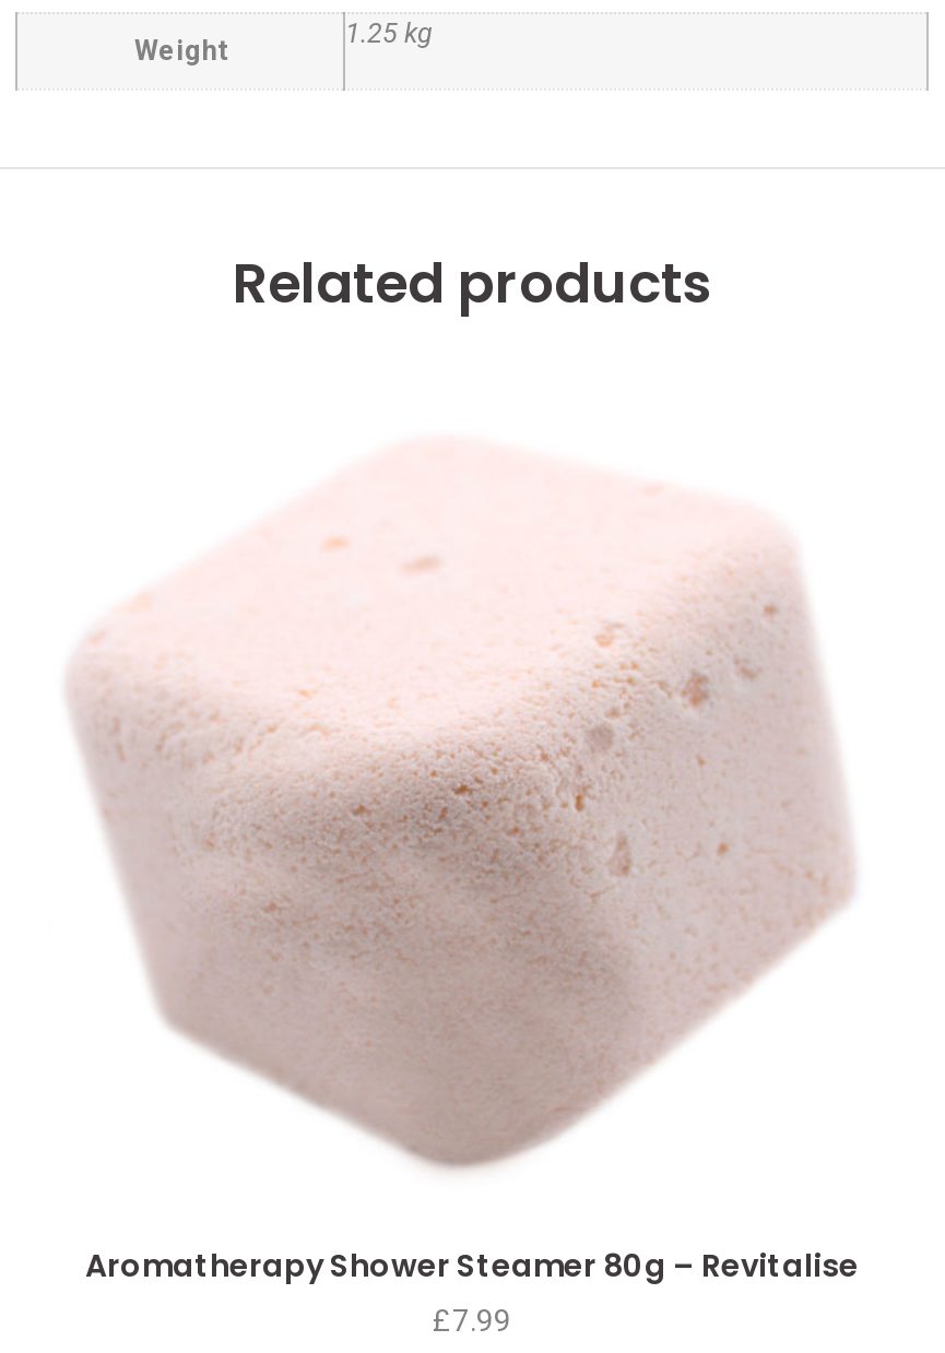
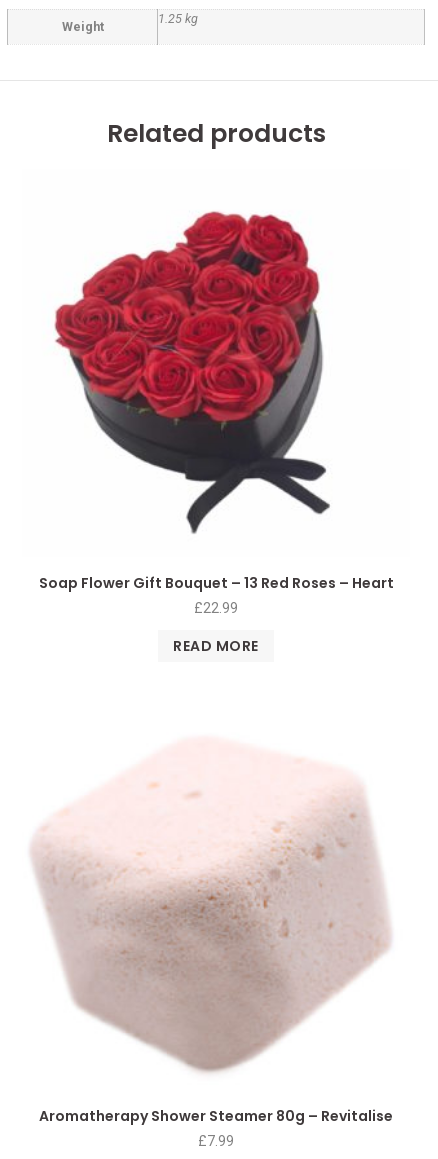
none -> [38,573,393,656] Soap Flower Gift Bouquet – 13 Red Roses – Heart | £22.99 | READ MORE
none -> [55,211,331,533] [image]

